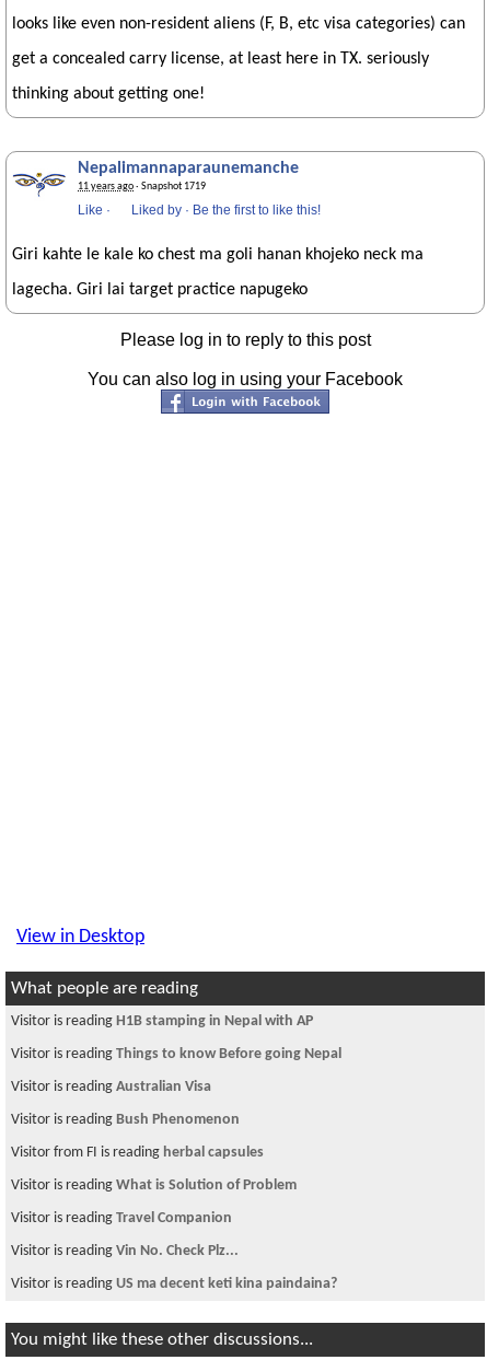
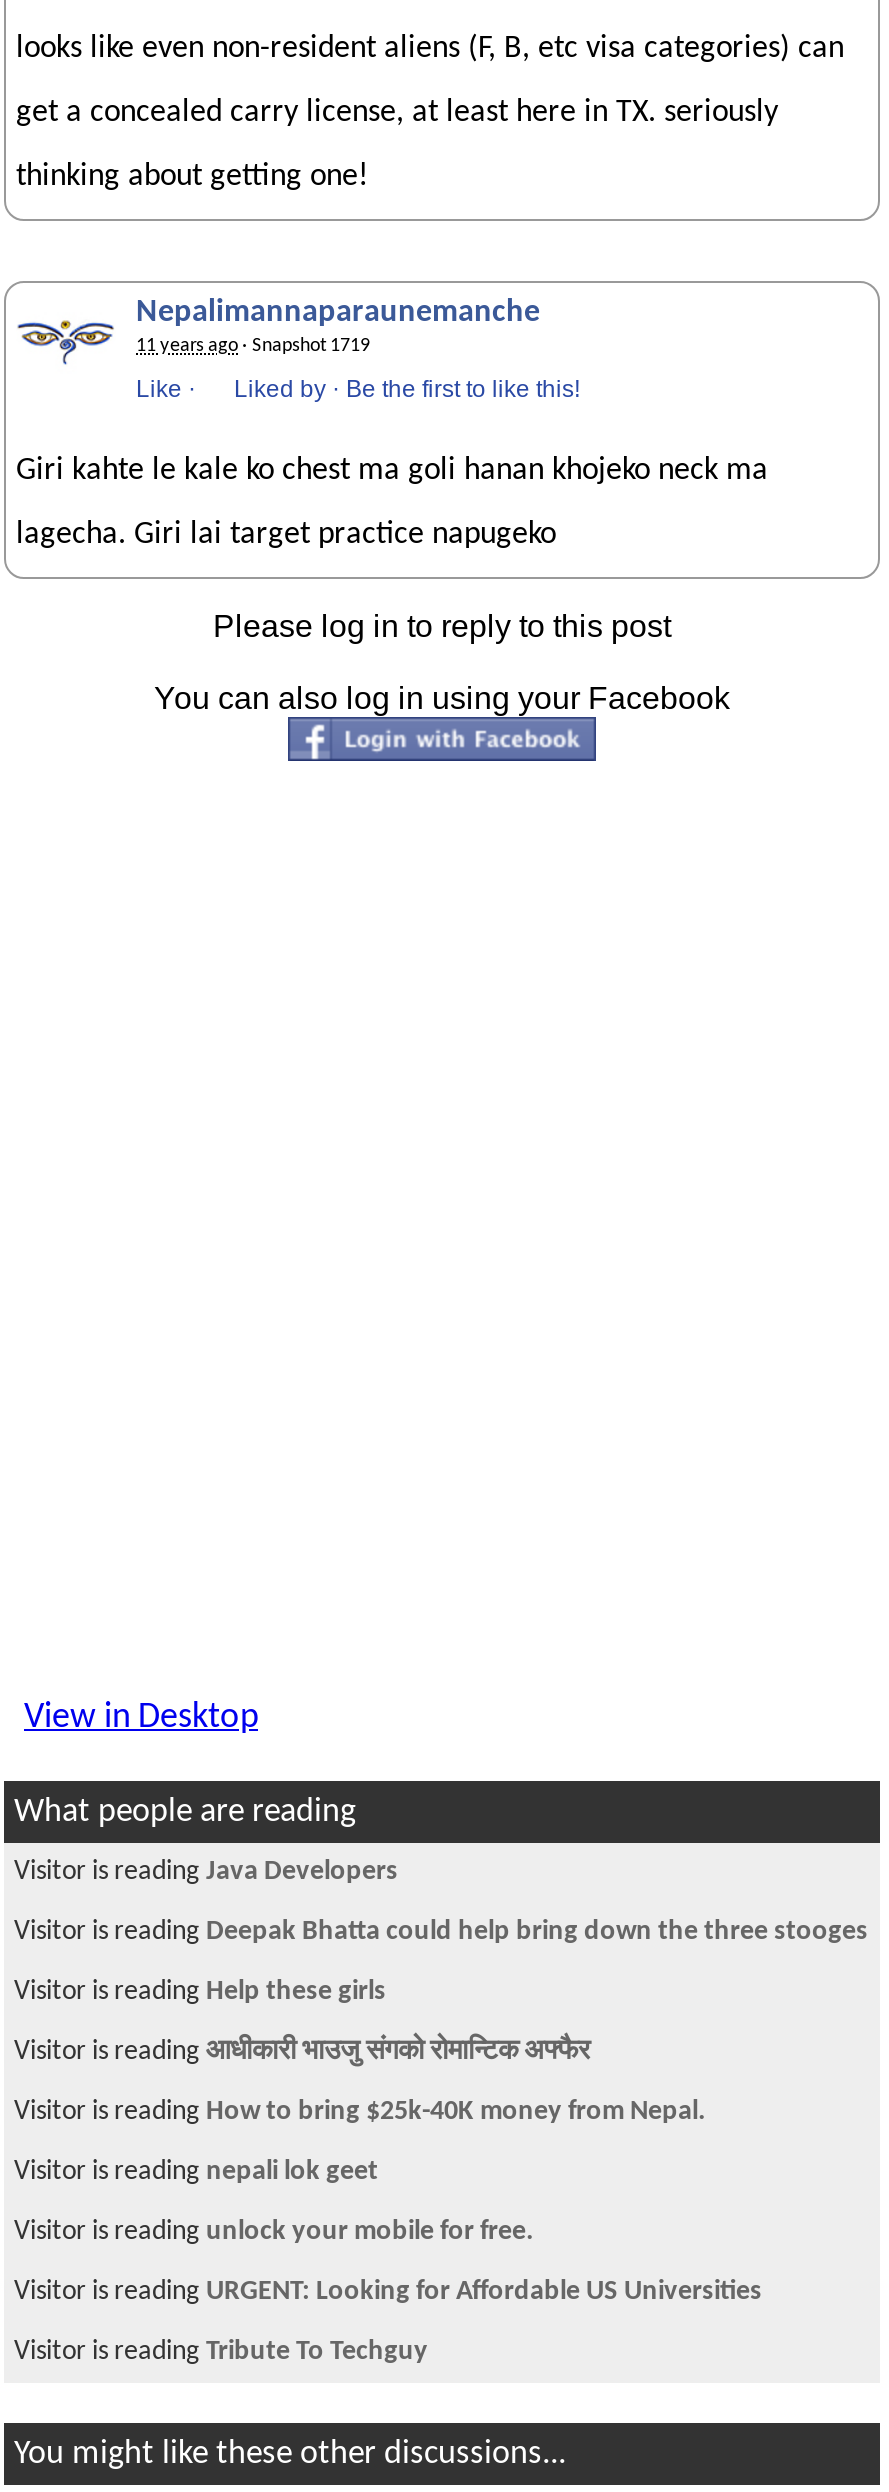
[11,1013,313,1029] Visitor is reading H1B stamping in Nepal with AP -> [14,1856,398,1886] Visitor is reading Java Developers
[11,1045,341,1062] Visitor is reading Things to know Before going Nepal -> [14,1916,868,1946] Visitor is reading Deepak Bhatta could help bring down the three stooges
[11,1078,211,1095] Visitor is reading Australian Visa -> [14,1976,386,2006] Visitor is reading Help these girls
[11,1111,240,1127] Visitor is reading Bush Phenomenon -> [14,2036,590,2066] Visitor is reading आधीकारी भाउजु संगको रोमान्टिक अफ्फैर
[11,1144,264,1160] Visitor from FI is reading herbal capsules -> [14,2096,706,2126] Visitor is reading How to bring $25k-40K money from Nepal.
[11,1177,297,1193] Visitor is reading What is Solution of Problem -> [14,2156,378,2186] Visitor is reading nepali lok geet
[11,1210,232,1226] Visitor is reading Travel Companion -> [14,2216,534,2246] Visitor is reading unlock your mobile for free.
[11,1242,239,1259] Visitor is reading Vin No. Check Plz... -> [14,2276,762,2306] Visitor is reading URGENT: Looking for Affordable US Universities
[11,1275,337,1292] Visitor is reading US ma decent keti kina paindaina? -> [14,2336,428,2366] Visitor is reading Tribute To Techguy

